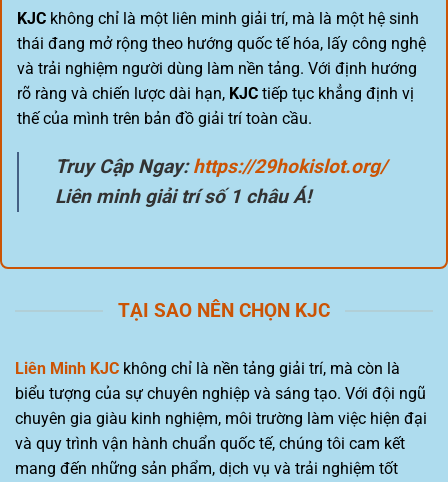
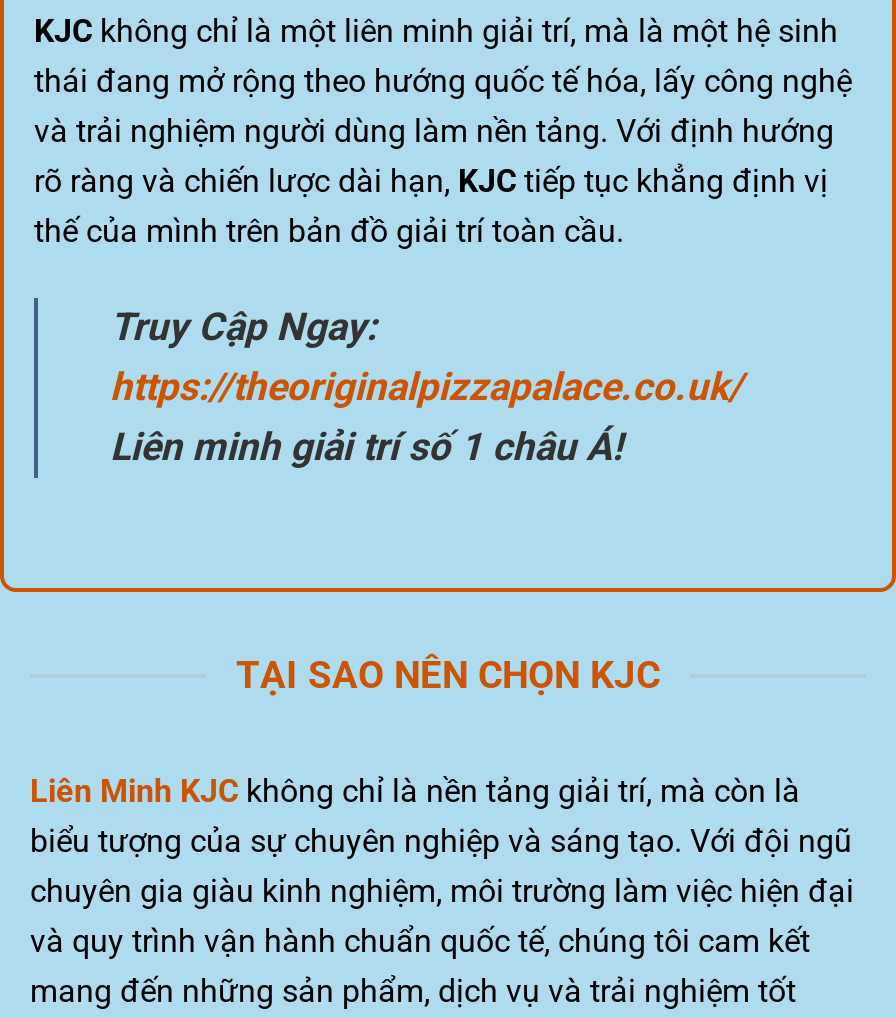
[55,155,387,178] Truy Cập Ngay: https://29hokislot.org/ -> [110,303,742,409] Truy Cập Ngay: | https://theoriginalpizzapalace.co.uk/

